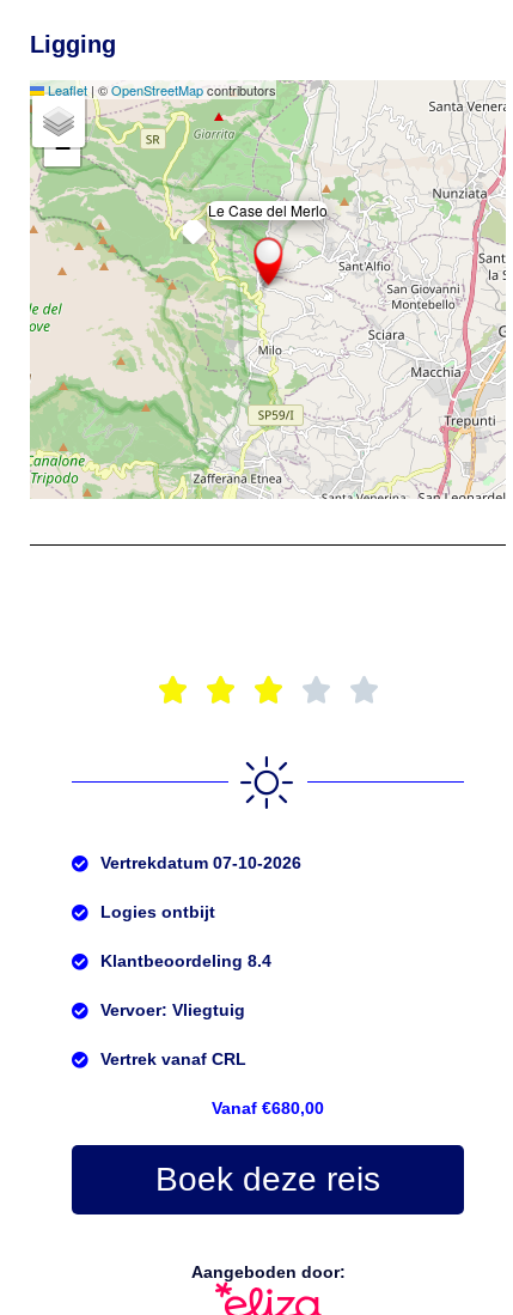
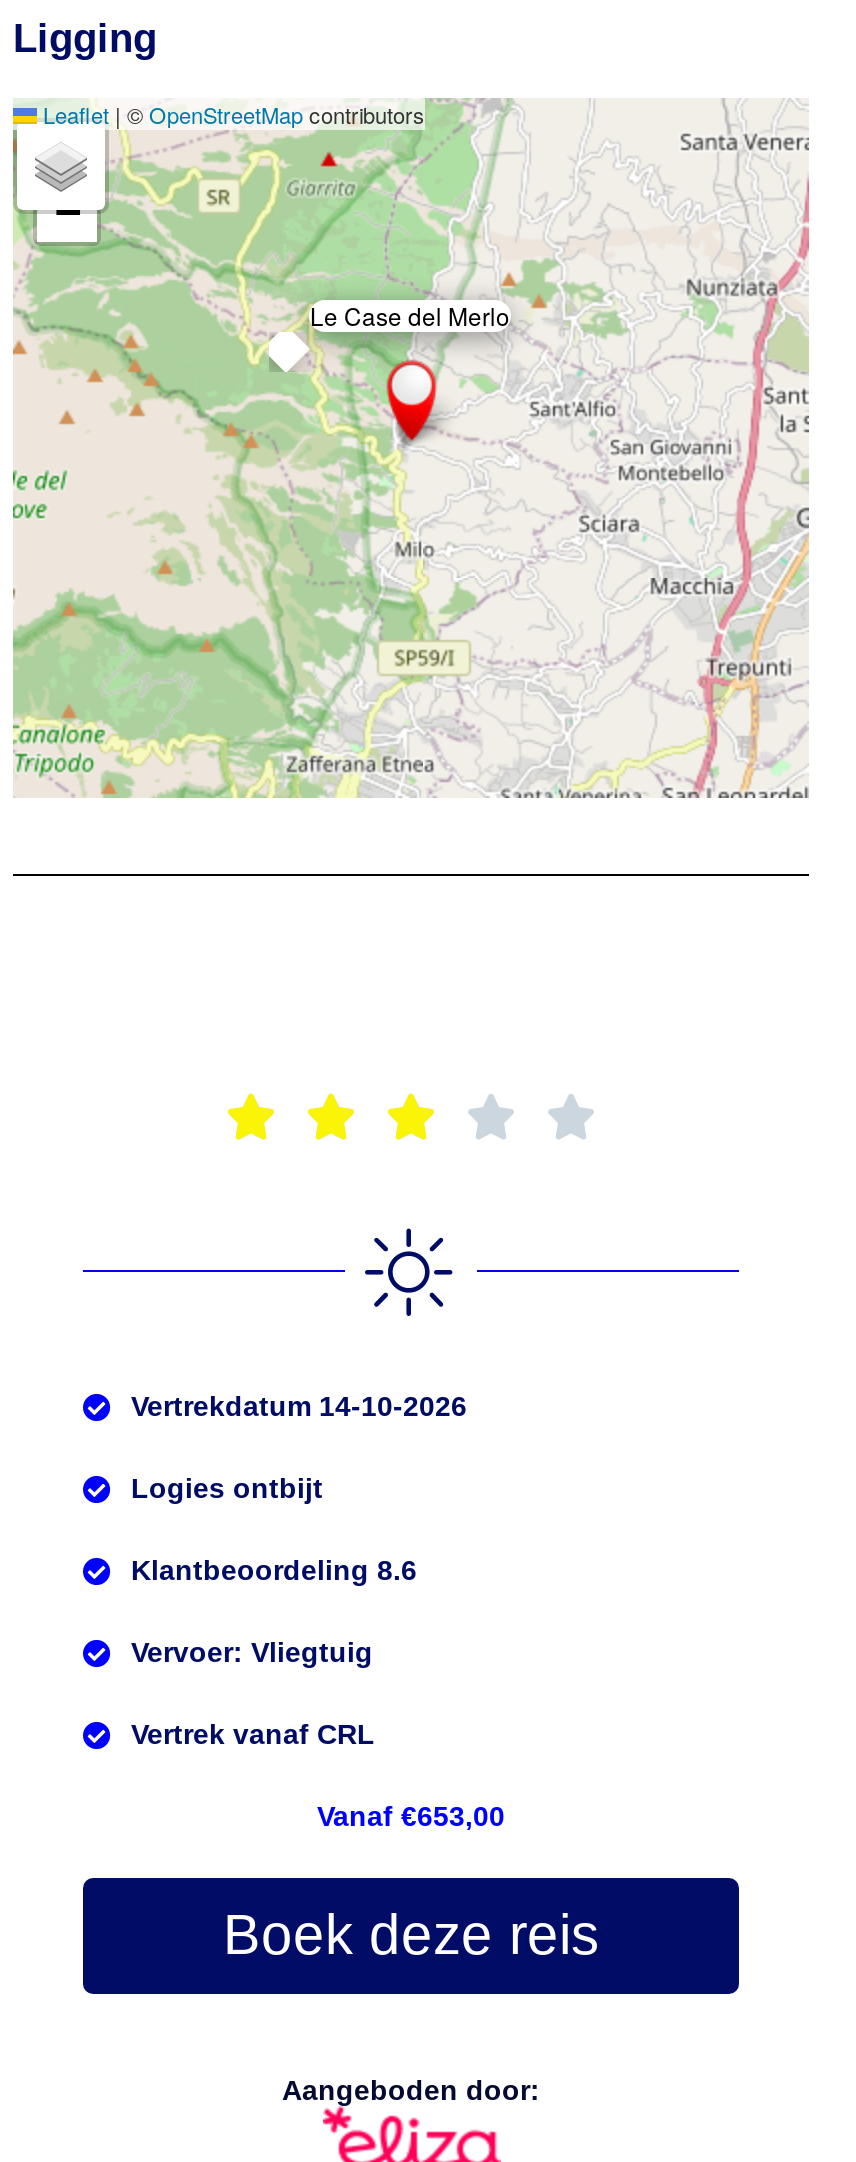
[100,853,301,872] Vertrekdatum 07-10-2026 -> [131,1390,467,1422] Vertrekdatum 14-10-2026
[100,951,271,970] Klantbeoordeling 8.4 -> [131,1554,417,1586] Klantbeoordeling 8.6
[212,1098,324,1118] Vanaf €680,00 -> [317,1800,505,1832] Vanaf €653,00

